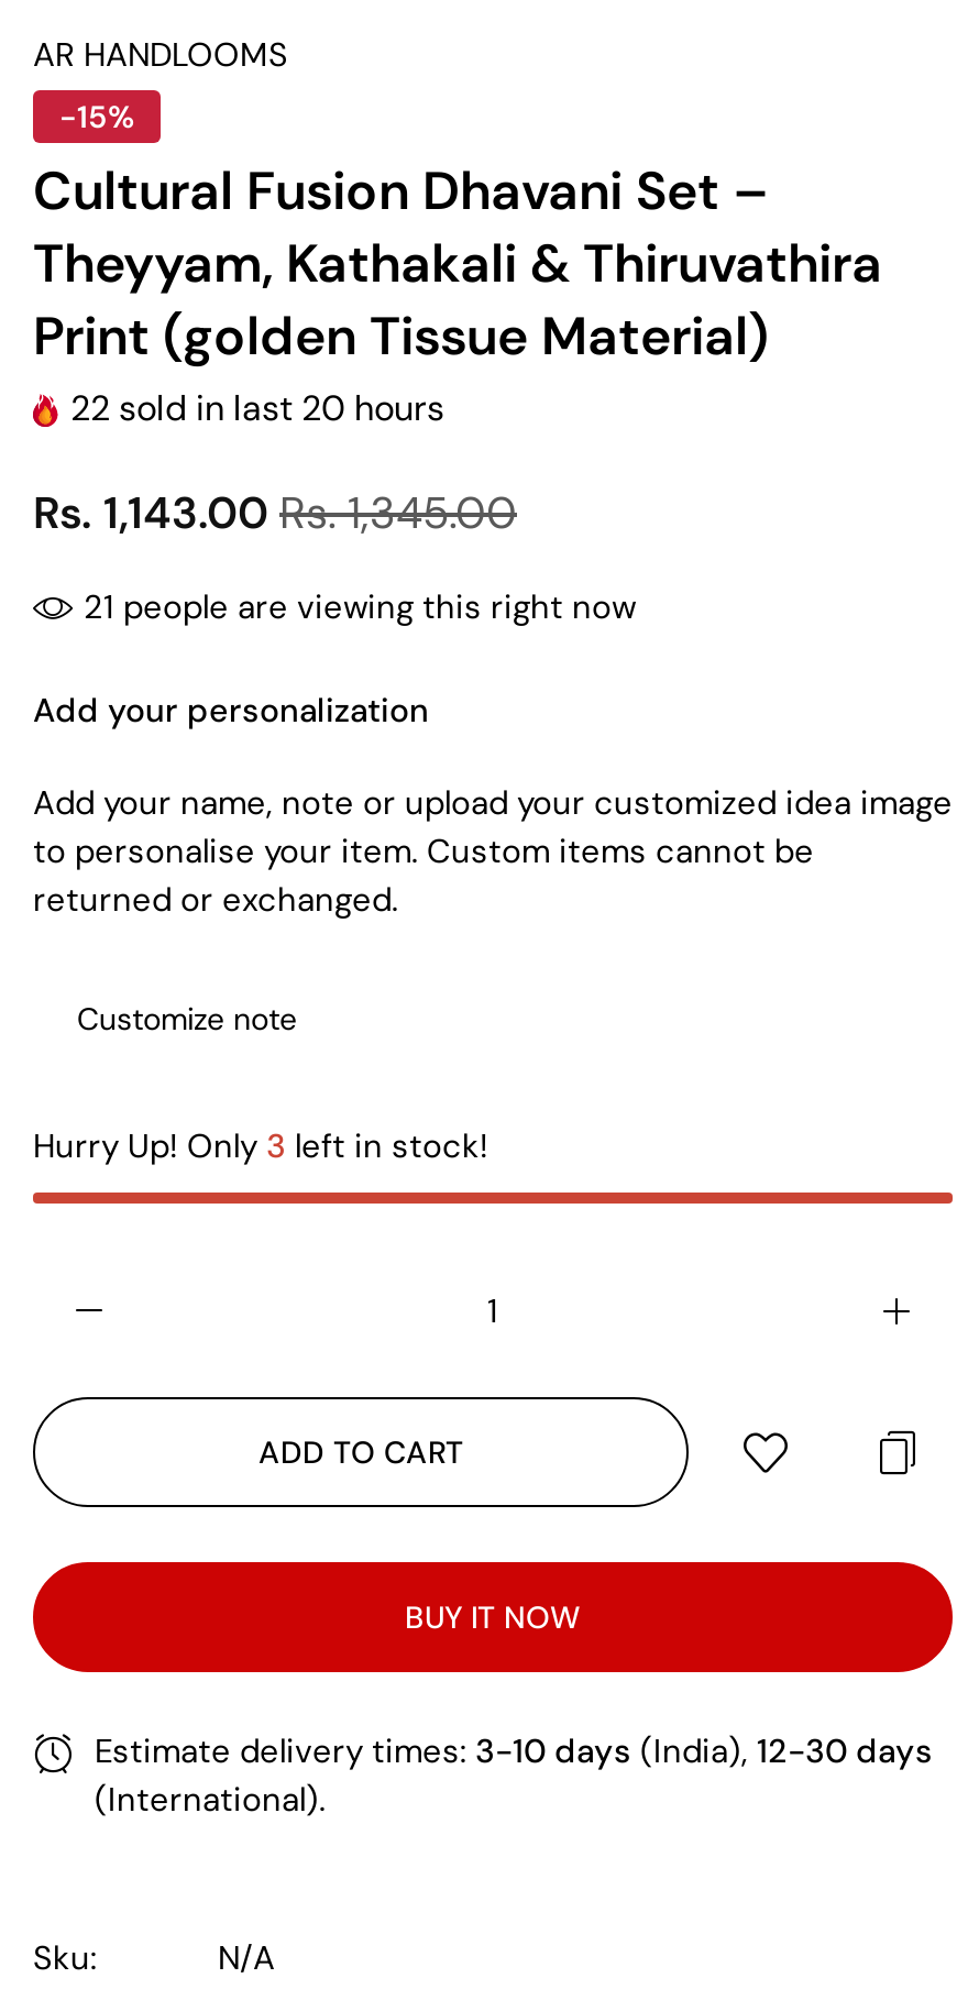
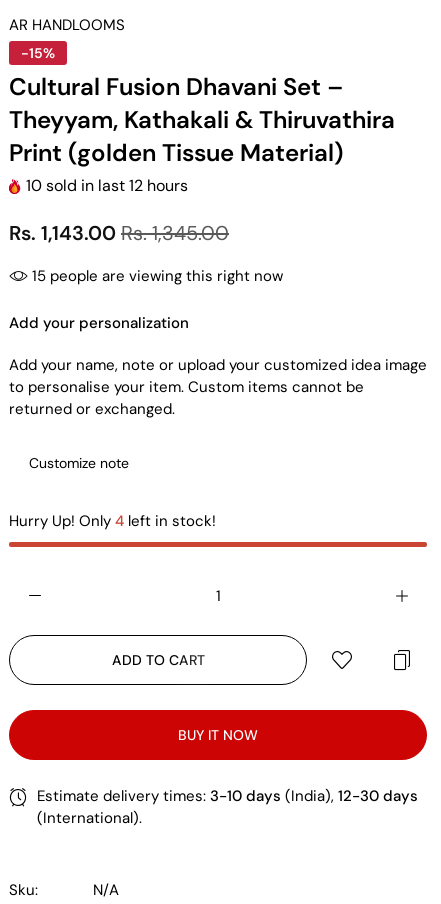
[70,385,444,431] 22 sold in last 20 hours -> [26,175,188,196] 10 sold in last 12 hours
[84,585,636,629] 21 people are viewing this right now -> [32,266,283,286] 15 people are viewing this right now
[33,1124,488,1168] Hurry Up! Only 3 left in stock! -> [9,511,216,531] Hurry Up! Only 4 left in stock!

